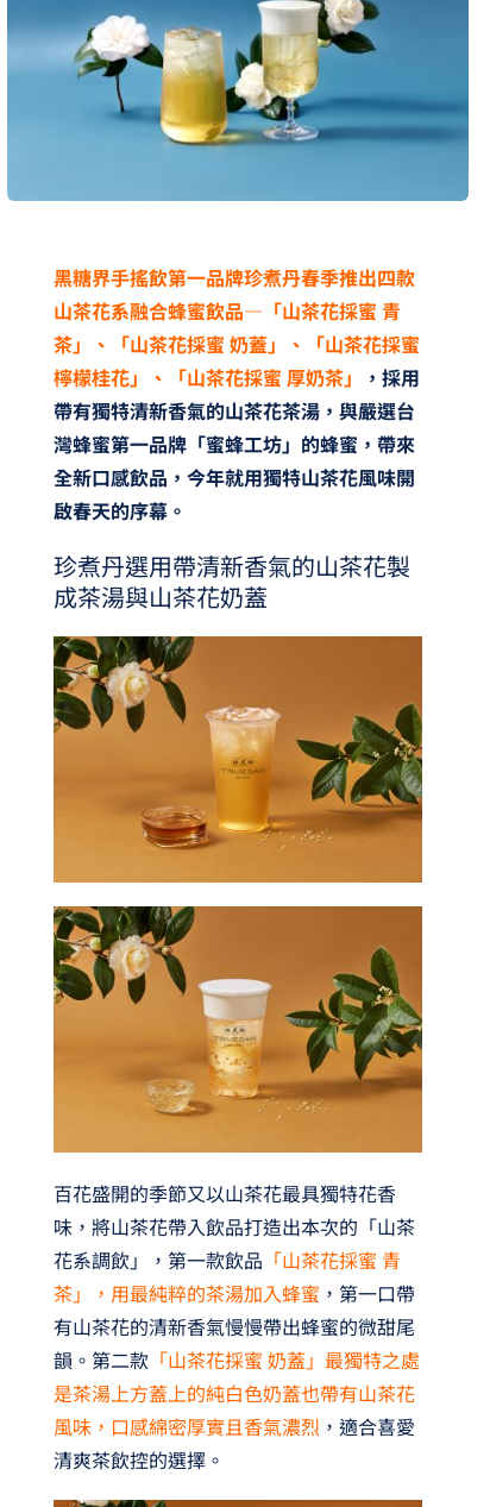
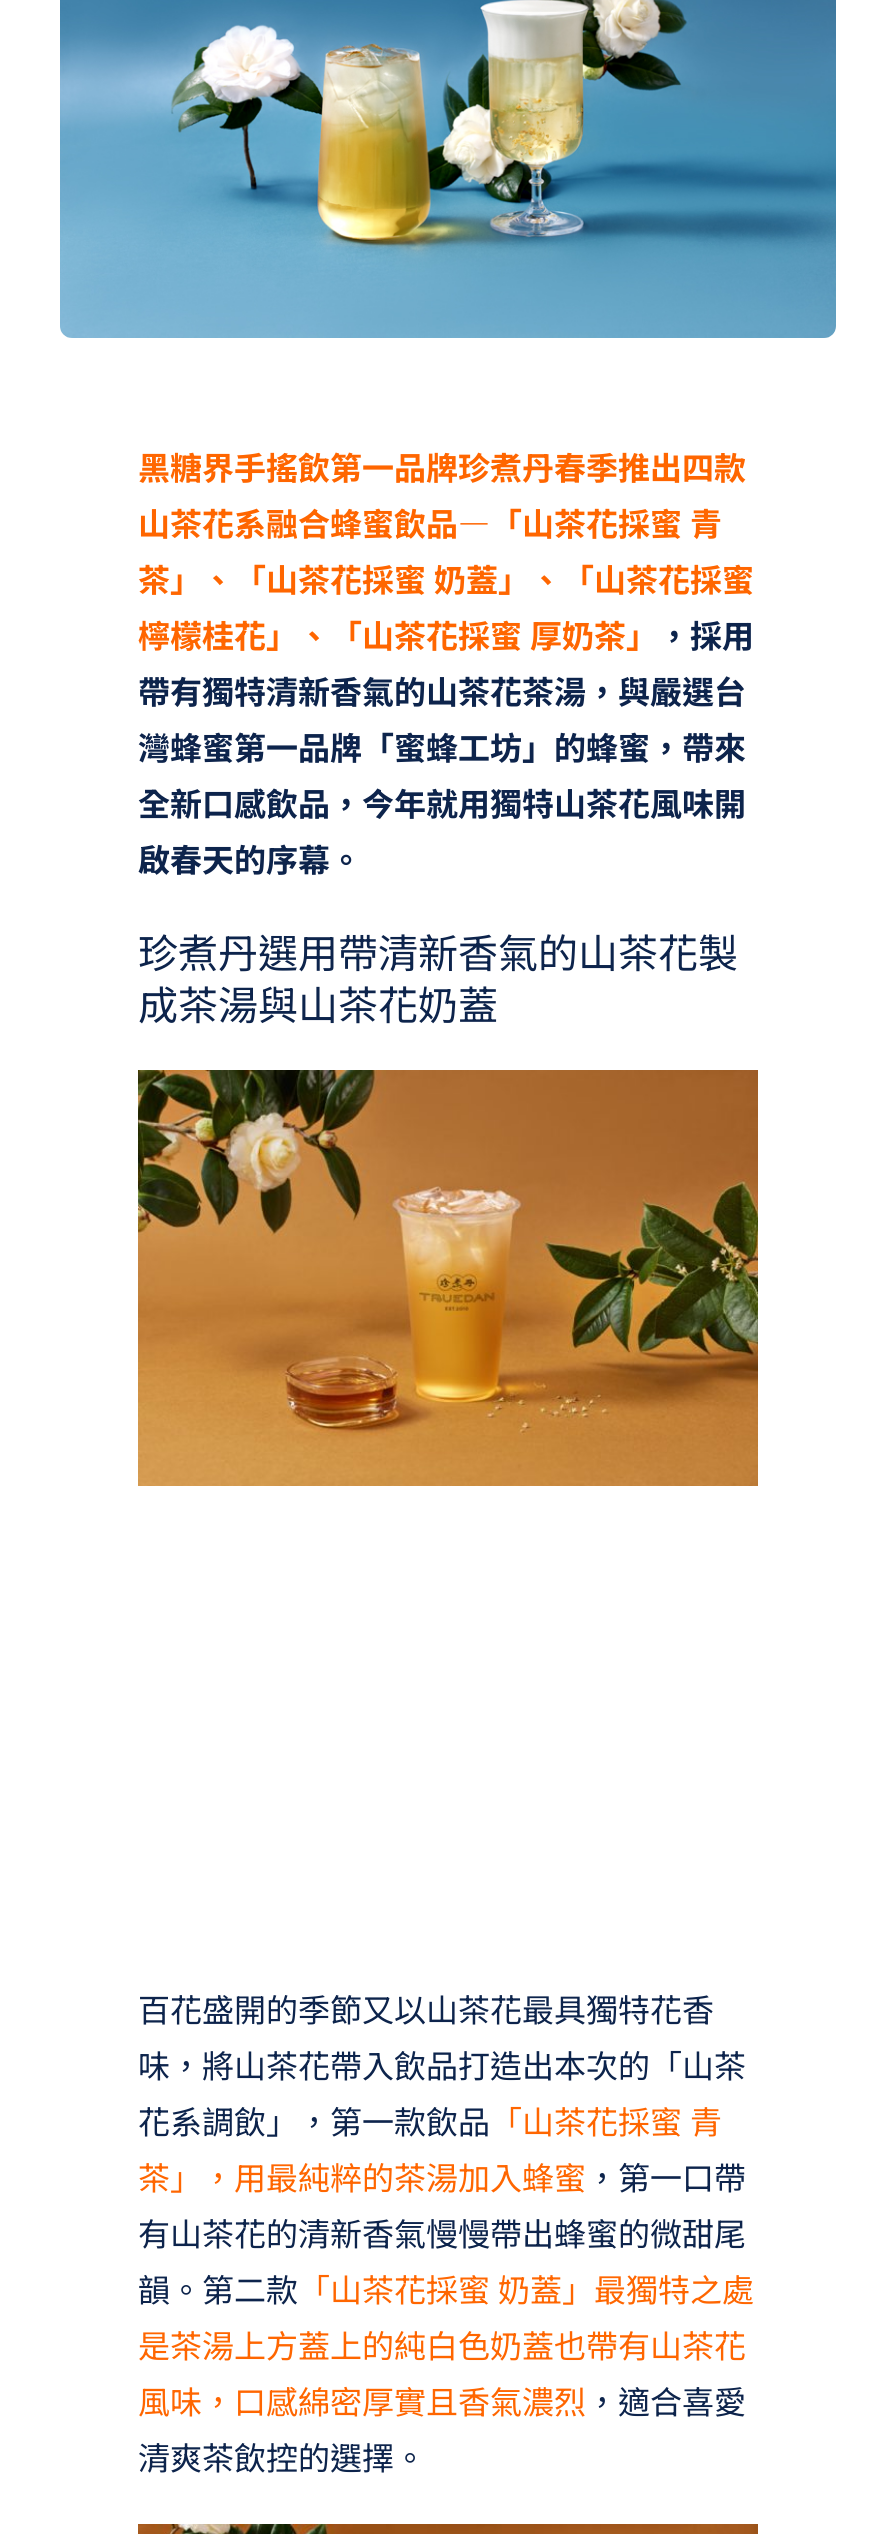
[52,905,423,1154] [image] -> none

